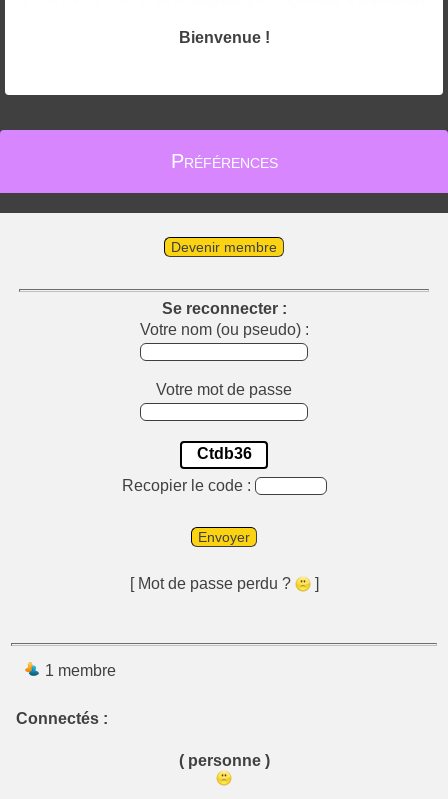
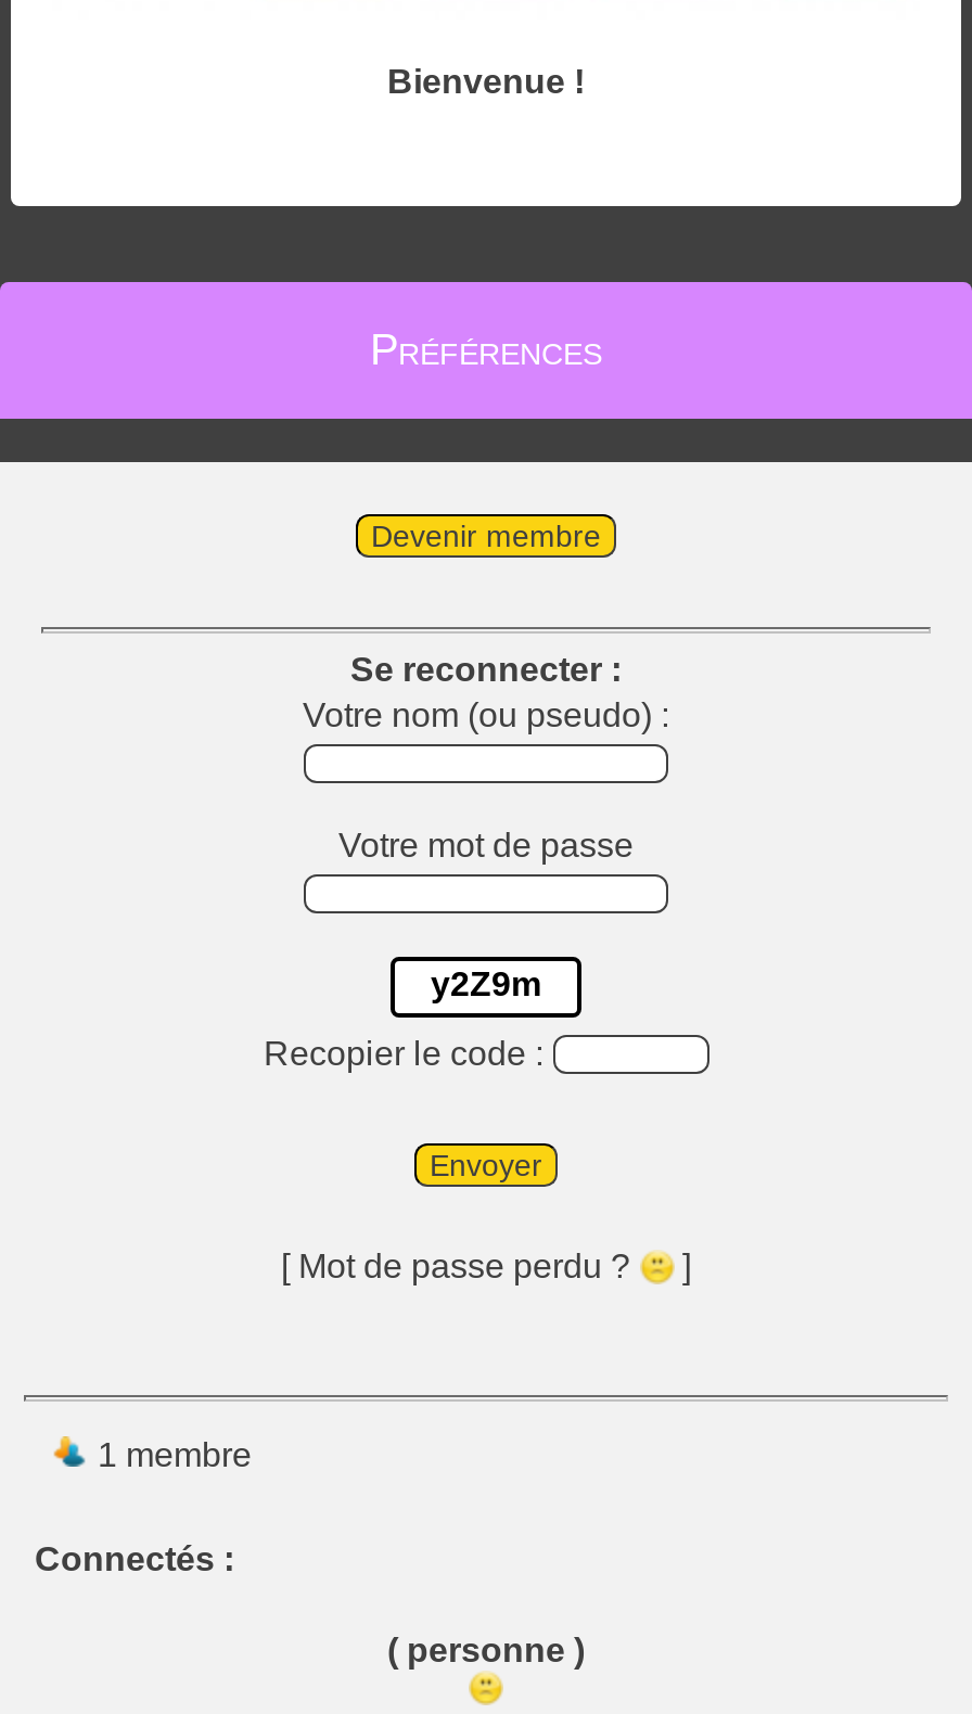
[196,444,251,461] Ctdb36 -> [431,964,541,1001] y2Z9m

